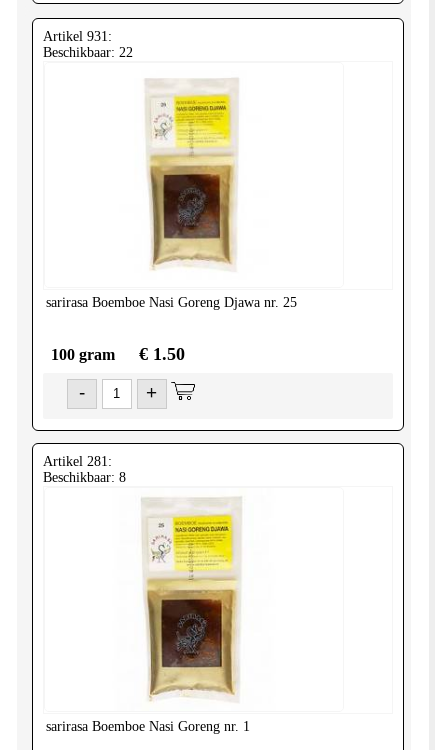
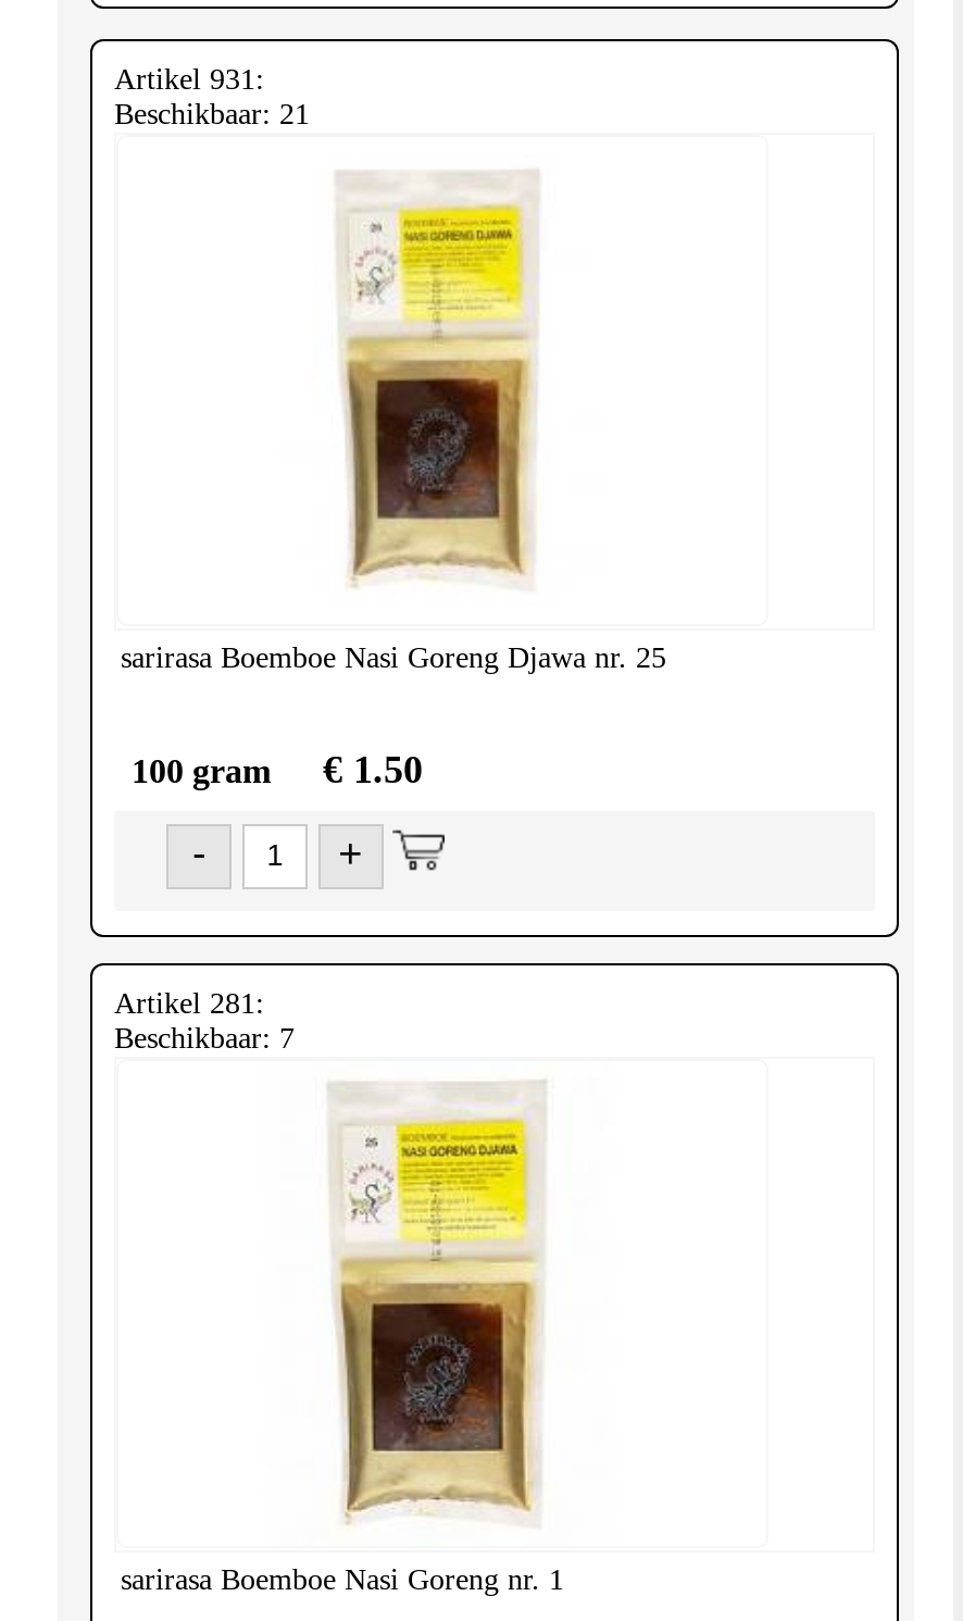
[43,45,133,60] Beschikbaar: 22 -> [114,98,310,130] Beschikbaar: 21
[43,469,126,484] Beschikbaar: 8 -> [114,1021,295,1053] Beschikbaar: 7

